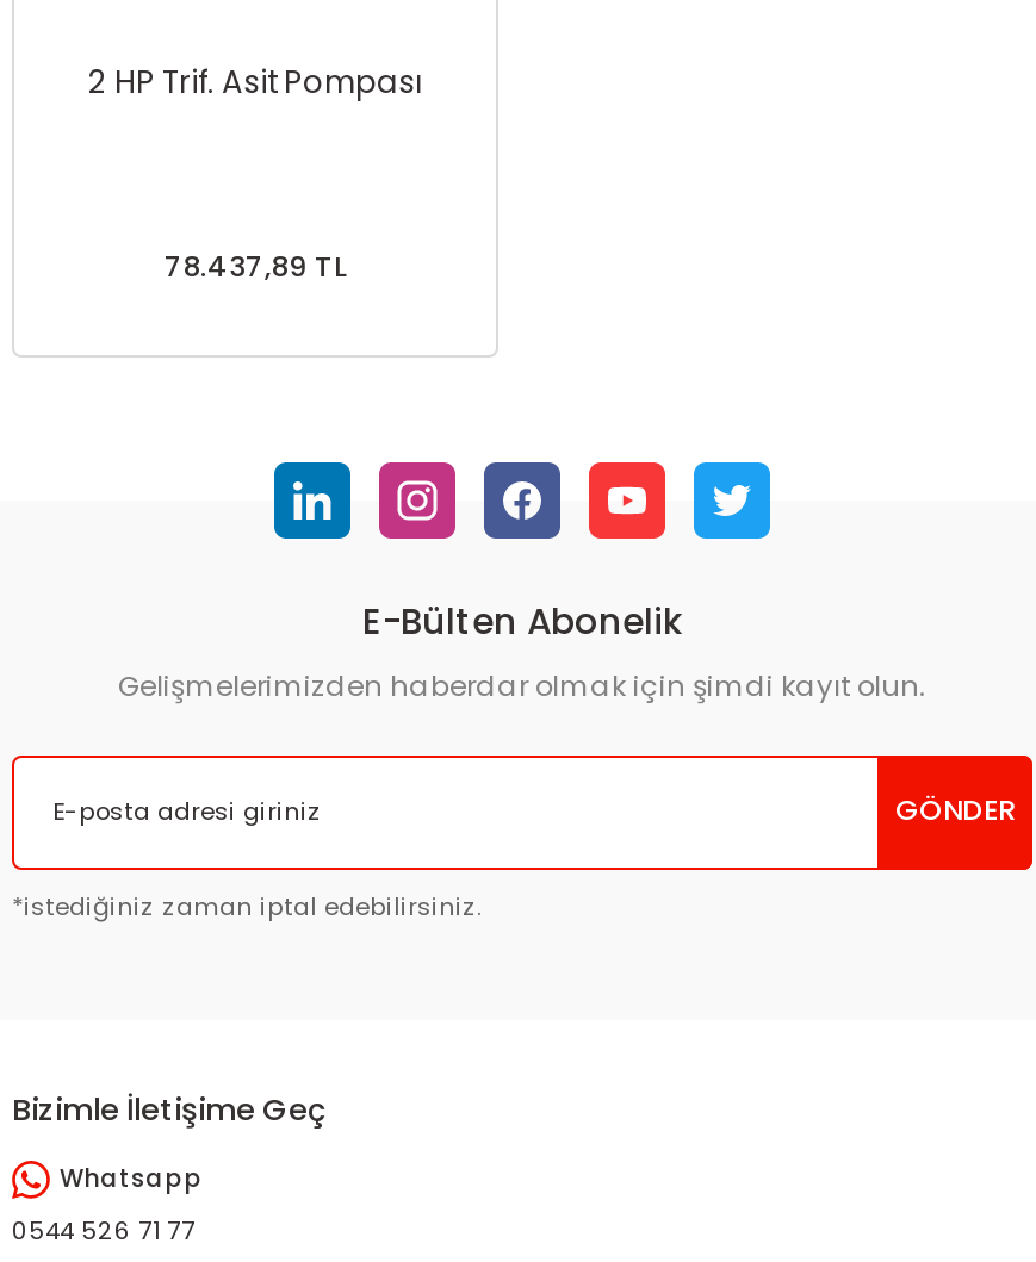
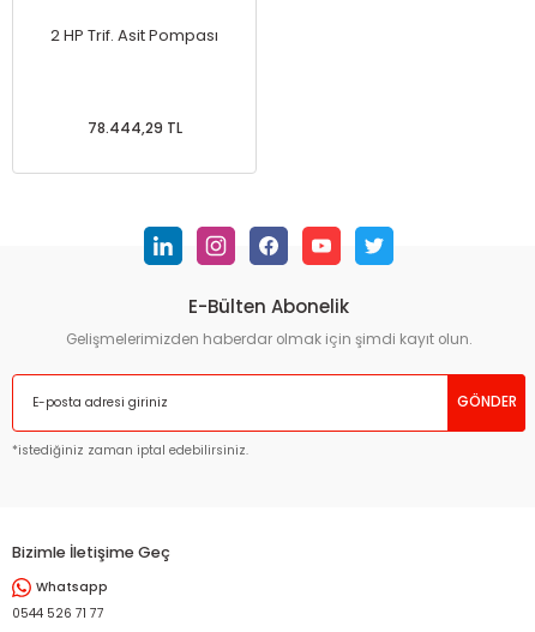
[165,248,346,286] 78.437,89 TL -> [87,119,182,138] 78.444,29 TL

